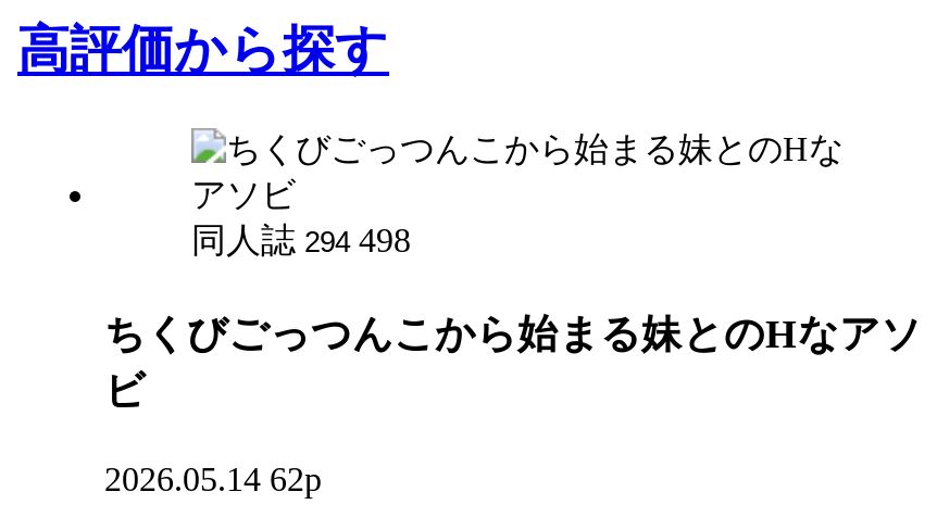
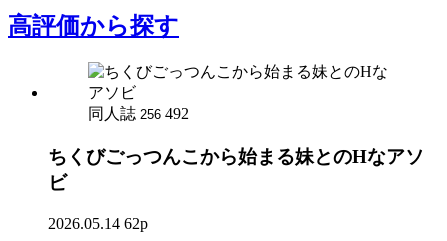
[191,222,411,259] 同人誌 294 498 -> [88,105,189,122] 同人誌 256 492

